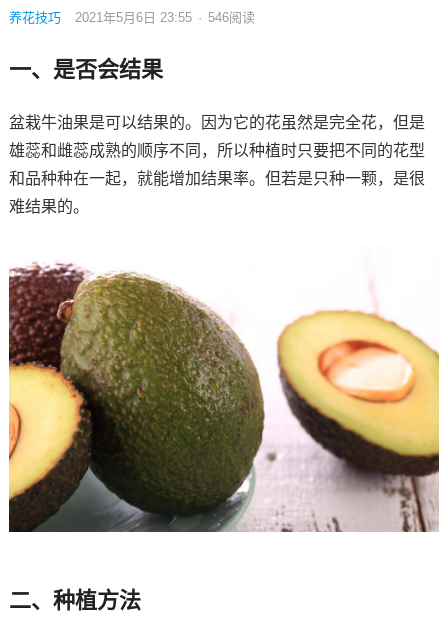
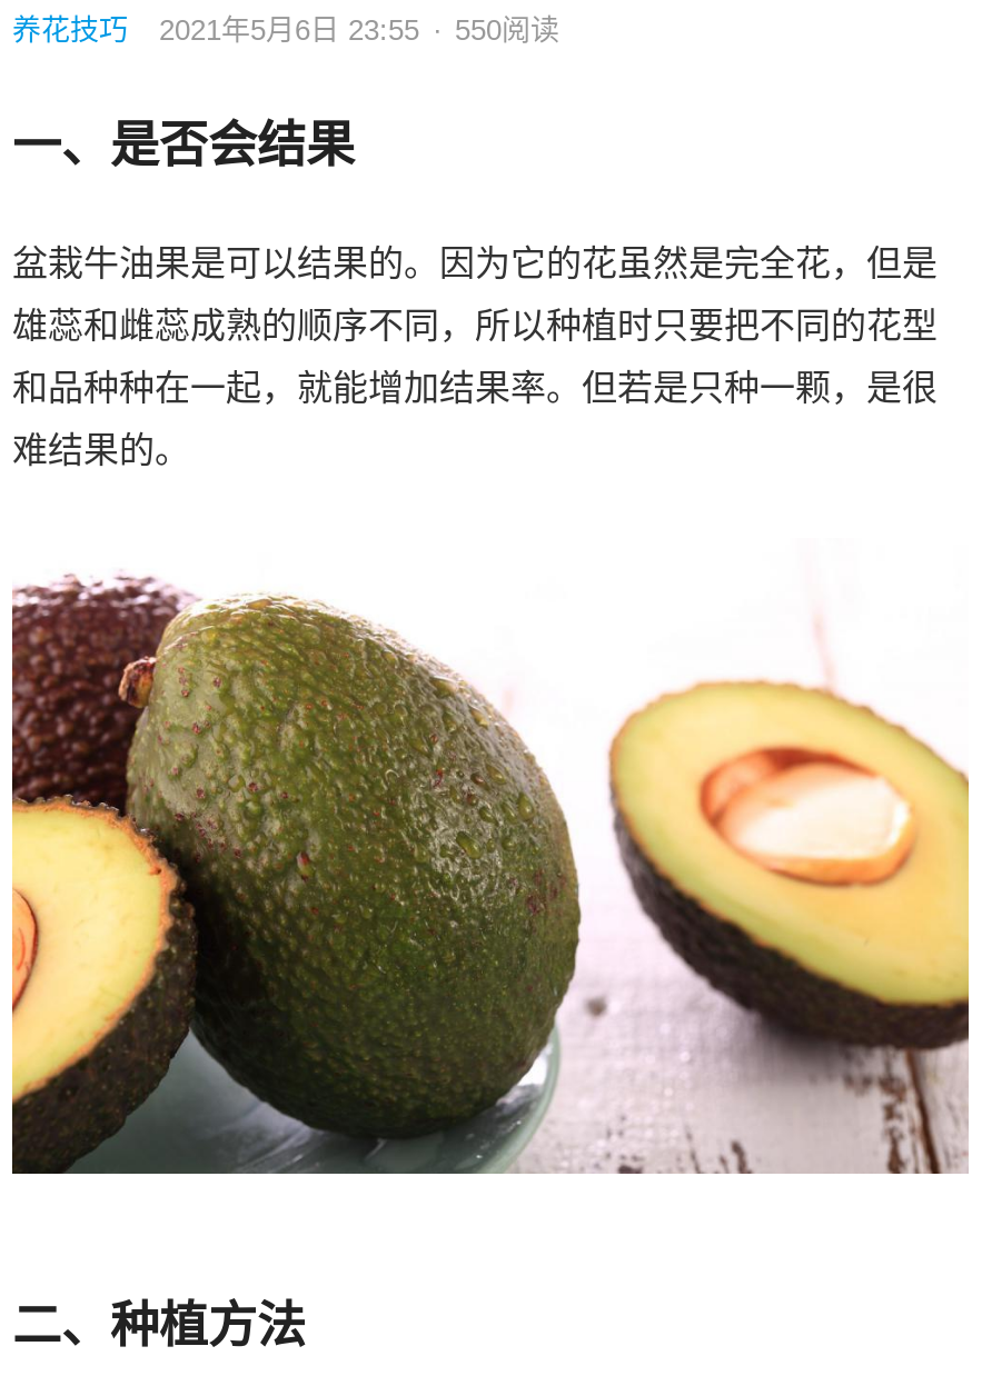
[9,10,255,25] 养花技巧 2021年5月6日 23:55 · 546阅读 -> [12,13,559,47] 养花技巧 2021年5月6日 23:55 · 550阅读

